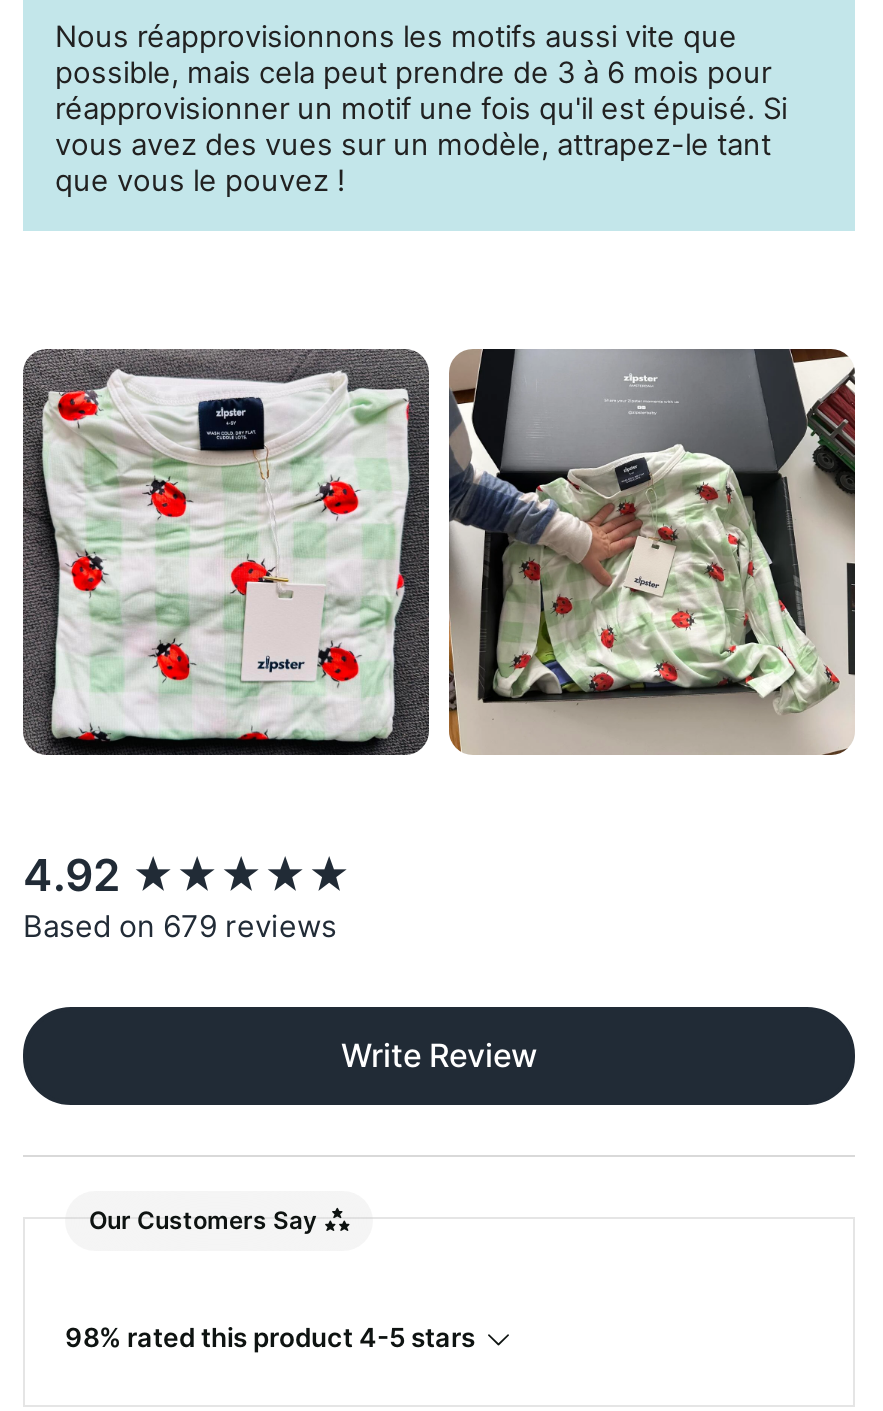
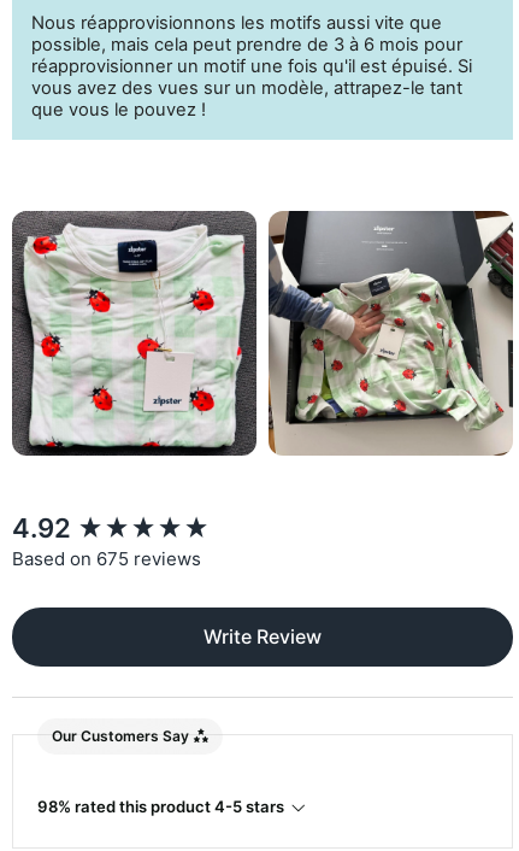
[23,907,337,945] Based on 679 reviews -> [12,547,201,570] Based on 675 reviews

